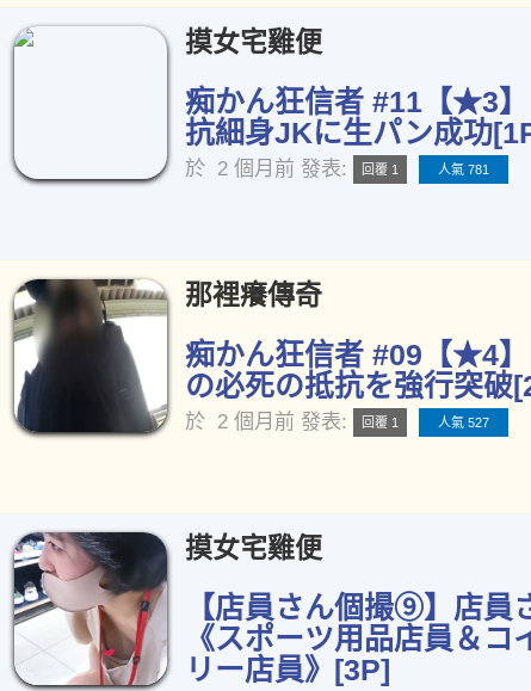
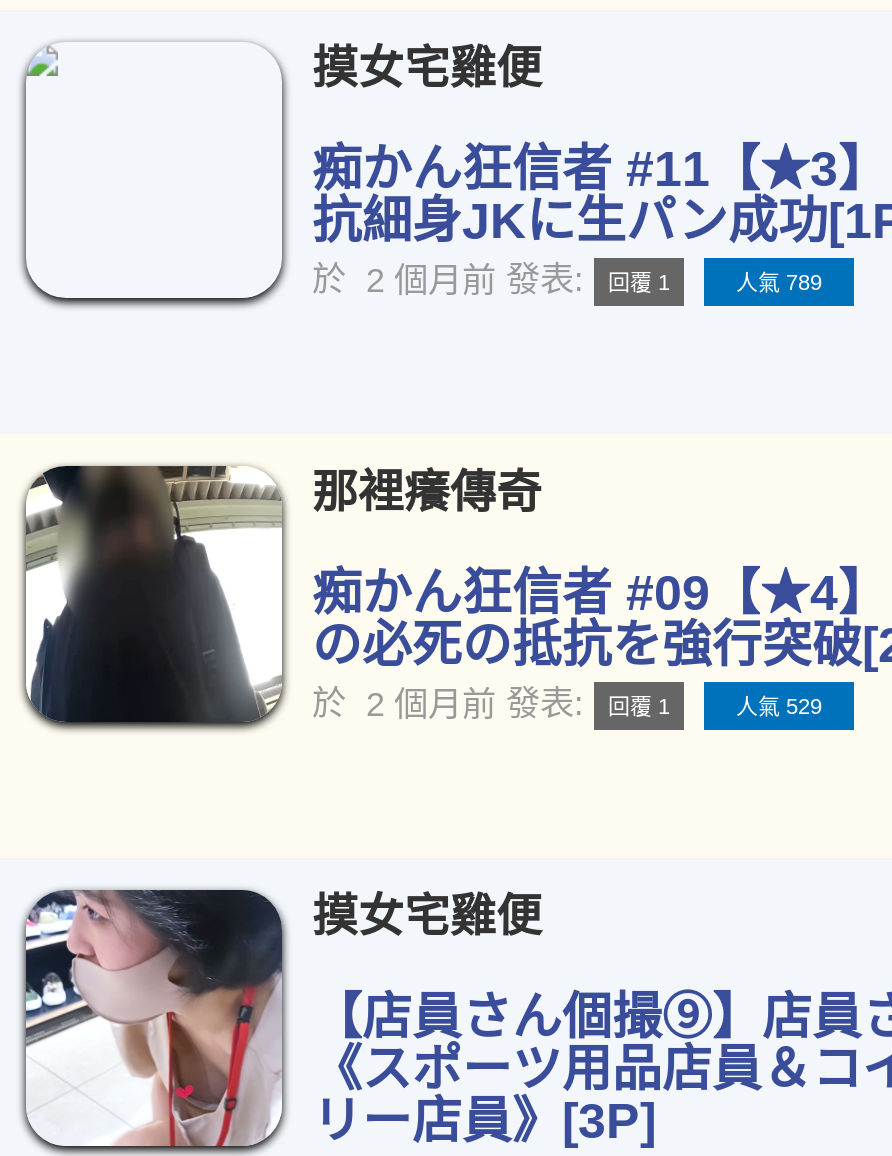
[438,162,489,177] 人氣 781 -> [736,270,822,294] 人氣 789
[438,415,489,430] 人氣 527 -> [736,694,822,718] 人氣 529

